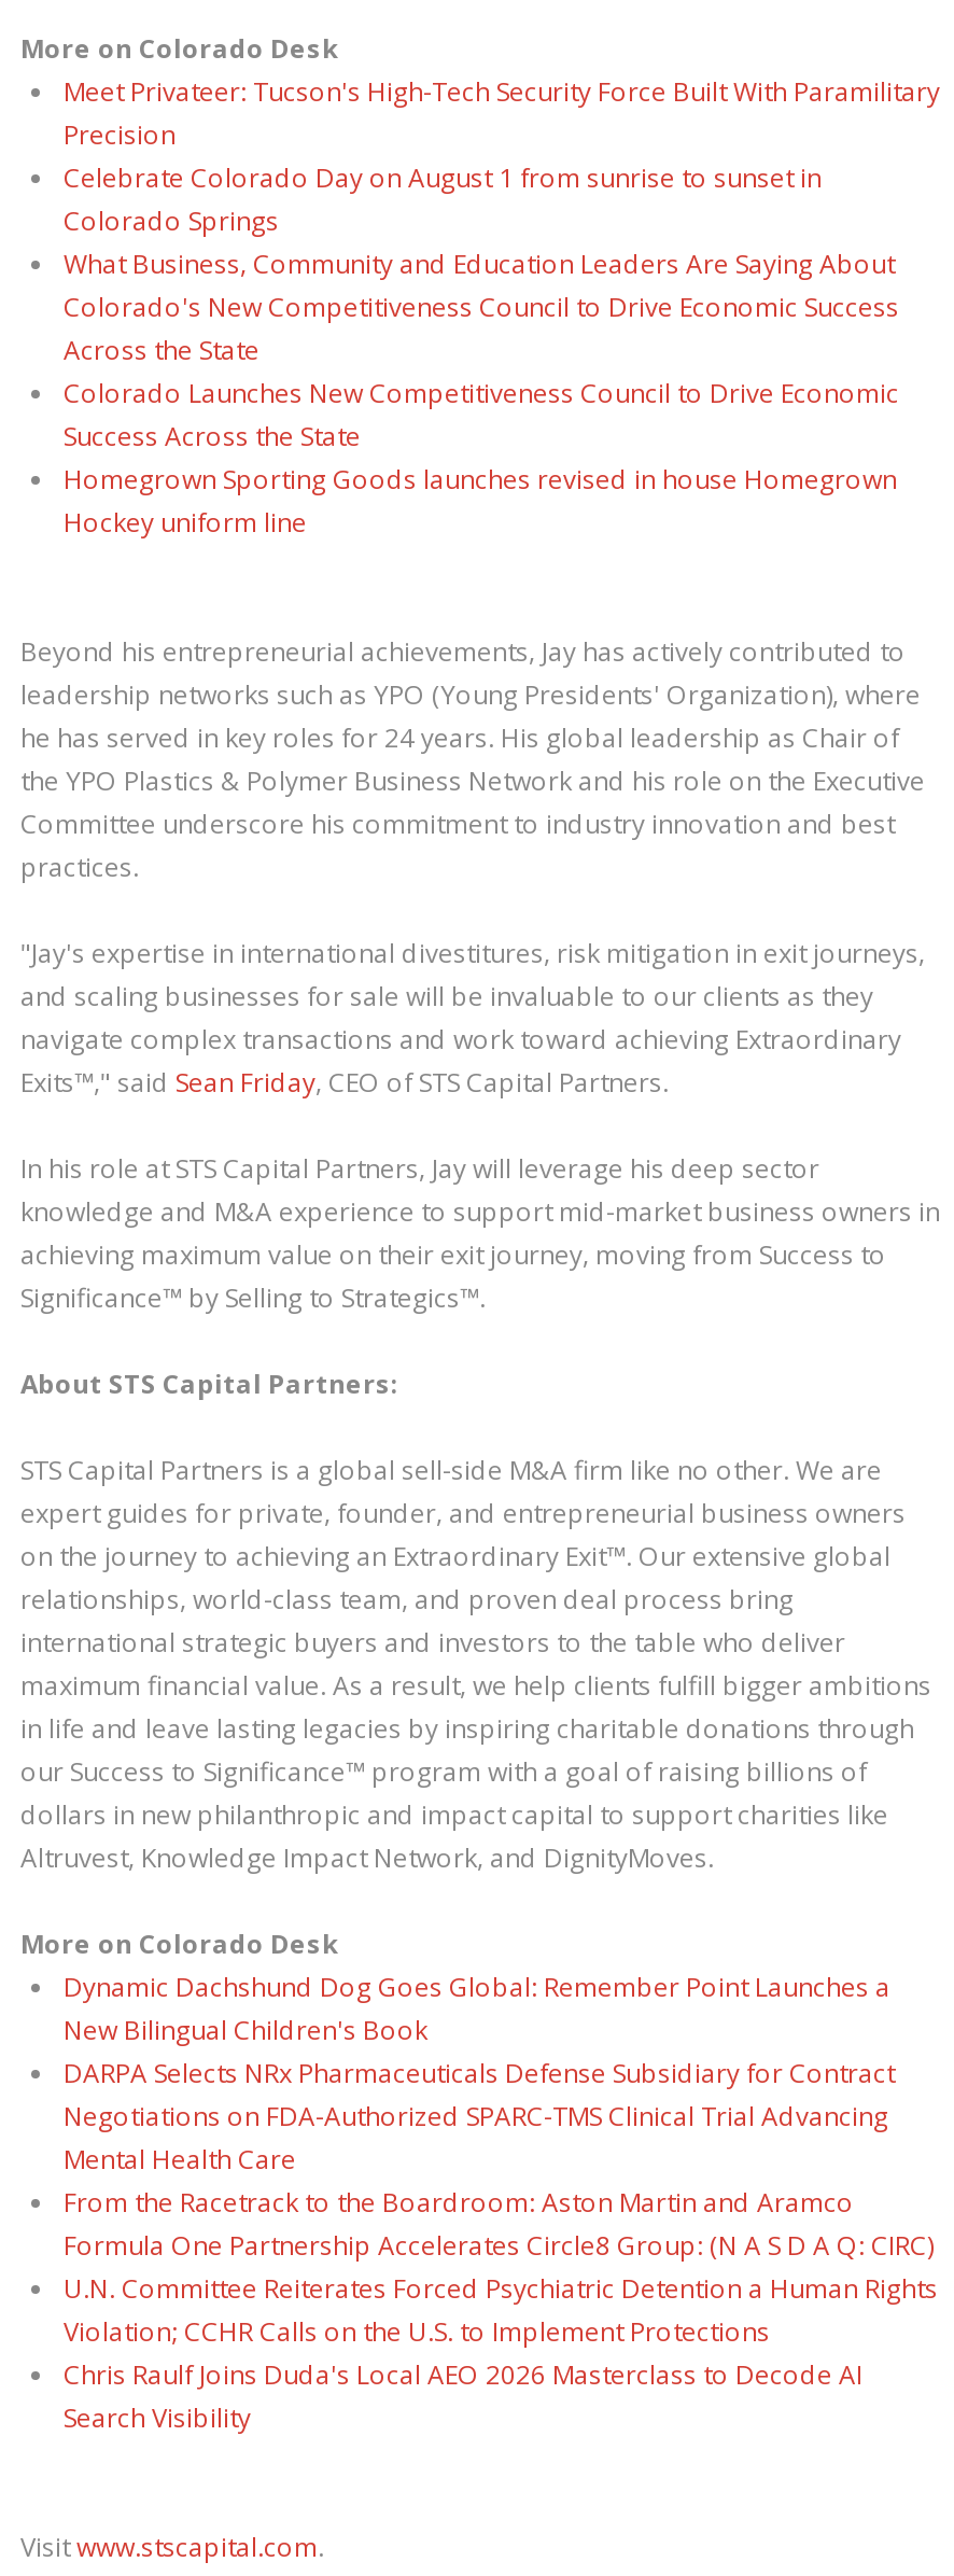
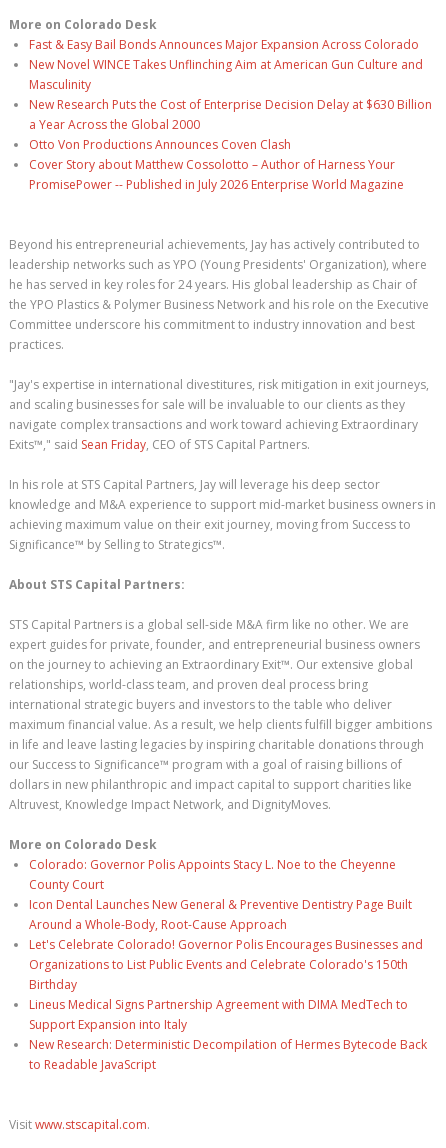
[64,73,940,541] Meet Privateer: Tucson's High-Tech Security Force Built With Paramilitary | Precision | Celebrate Colorado Day on August 1 from sunrise to sunset in | Colorado Springs | What Business, Community and Education Leaders Are Saying About | Colorado's New Competitiveness Council to Drive Economic Success | Across the State | Colorado Launches New Competitiveness Council to Drive Economic | Success Across the State | Homegrown Sporting Goods launches revised in house Homegrown | Hockey uniform line -> [29,36,432,193] Fast & Easy Bail Bonds Announces Major Expansion Across Colorado | New Novel WINCE Takes Unflinching Aim at American Gun Culture and | Masculinity | New Research Puts the Cost of Enterprise Decision Delay at $630 Billion | a Year Across the Global 2000 | Otto Von Productions Announces Coven Clash | Cover Story about Matthew Cossolotto – Author of Harness Your | PromisePower -- Published in July 2026 Enterprise World Magazine
[64,1969,938,2436] Dynamic Dachshund Dog Goes Global: Remember Point Launches a | New Bilingual Children's Book | DARPA Selects NRx Pharmaceuticals Defense Subsidiary for Contract | Negotiations on FDA-Authorized SPARC-TMS Clinical Trial Advancing | Mental Health Care | From the Racetrack to the Boardroom: Aston Martin and Aramco | Formula One Partnership Accelerates Circle8 Group: (N A S D A Q: CIRC) | U.N. Committee Reiterates Forced Psychiatric Detention a Human Rights | Violation; CCHR Calls on the U.S. to Implement Protections | Chris Raulf Joins Duda's Local AEO 2026 Masterclass to Decode AI | Search Visibility -> [29,856,427,1073] Colorado: Governor Polis Appoints Stacy L. Noe to the Cheyenne | County Court | Icon Dental Launches New General & Preventive Dentistry Page Built | Around a Whole-Body, Root-Cause Approach | Let's Celebrate Colorado! Governor Polis Encourages Businesses and | Organizations to List Public Events and Celebrate Colorado's 150th | Birthday | Lineus Medical Signs Partnership Agreement with DIMA MedTech to | Support Expansion into Italy | New Research: Deterministic Decompilation of Hermes Bytecode Back | to Readable JavaScript

